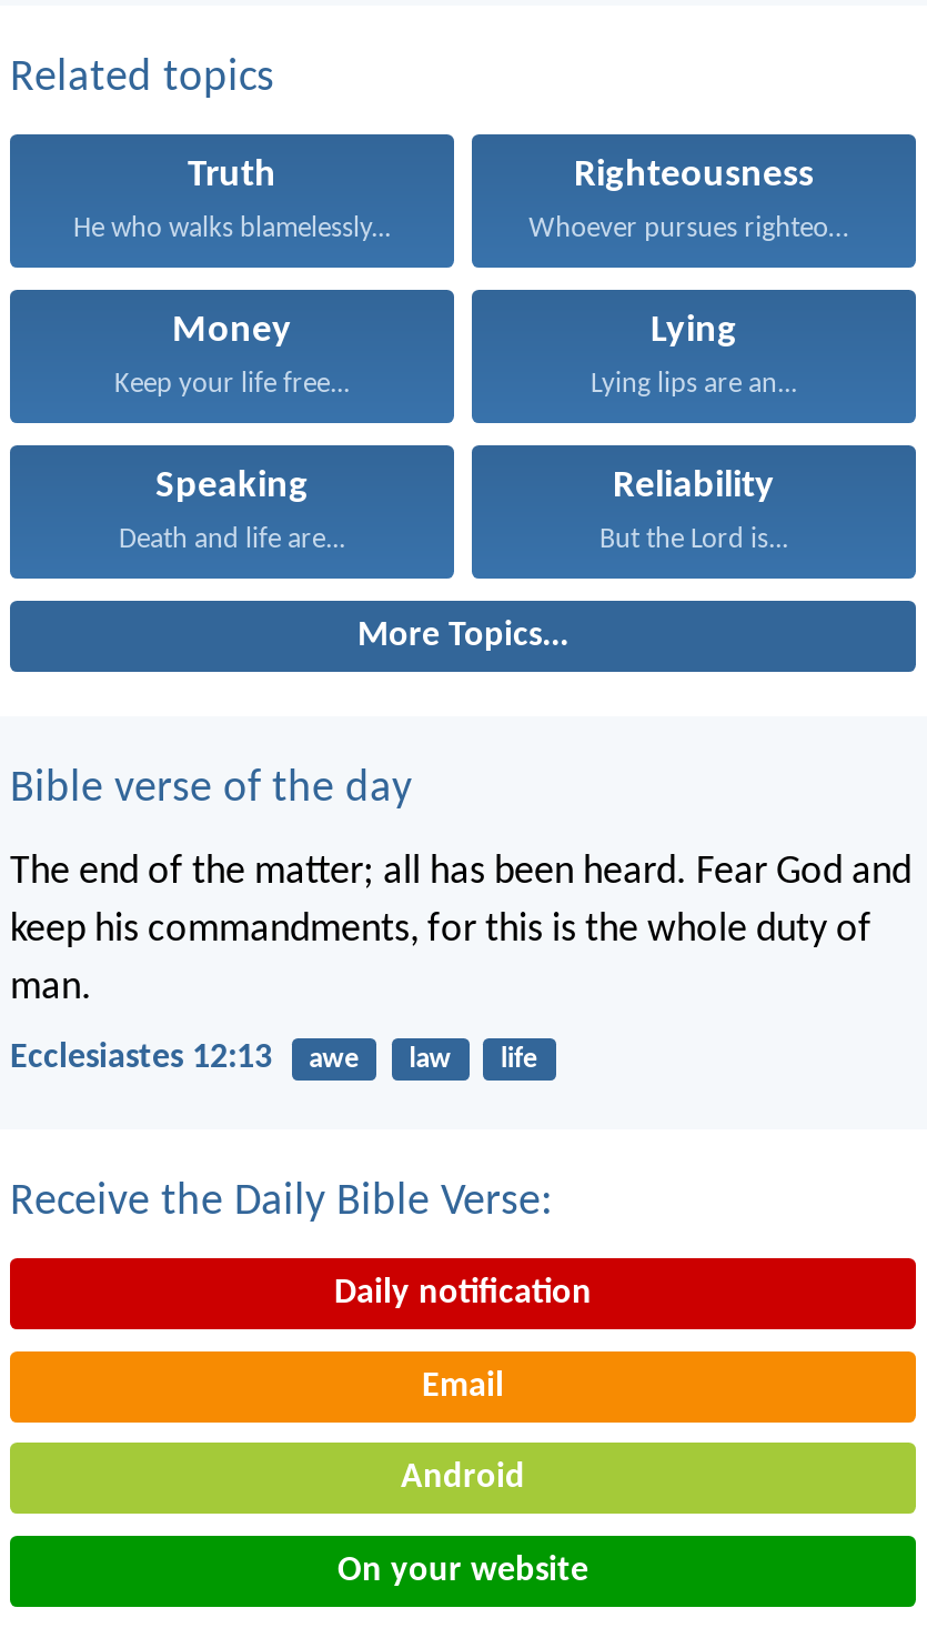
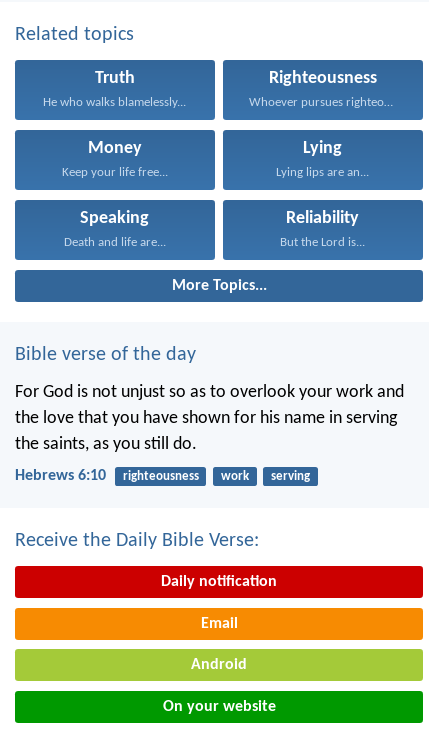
[10,851,911,1009] The end of the matter; all has been heard. Fear God and | keep his commandments, for this is the whole duty of | man. -> [15,383,404,454] For God is not unjust so as to overlook your work and | the love that you have shown for his name in serving | the saints, as you still do.
[10,1040,538,1075] Ecclesiastes 12:13 | awe | law | life -> [15,468,310,484] Hebrews 6:10 | righteousness | work | serving

